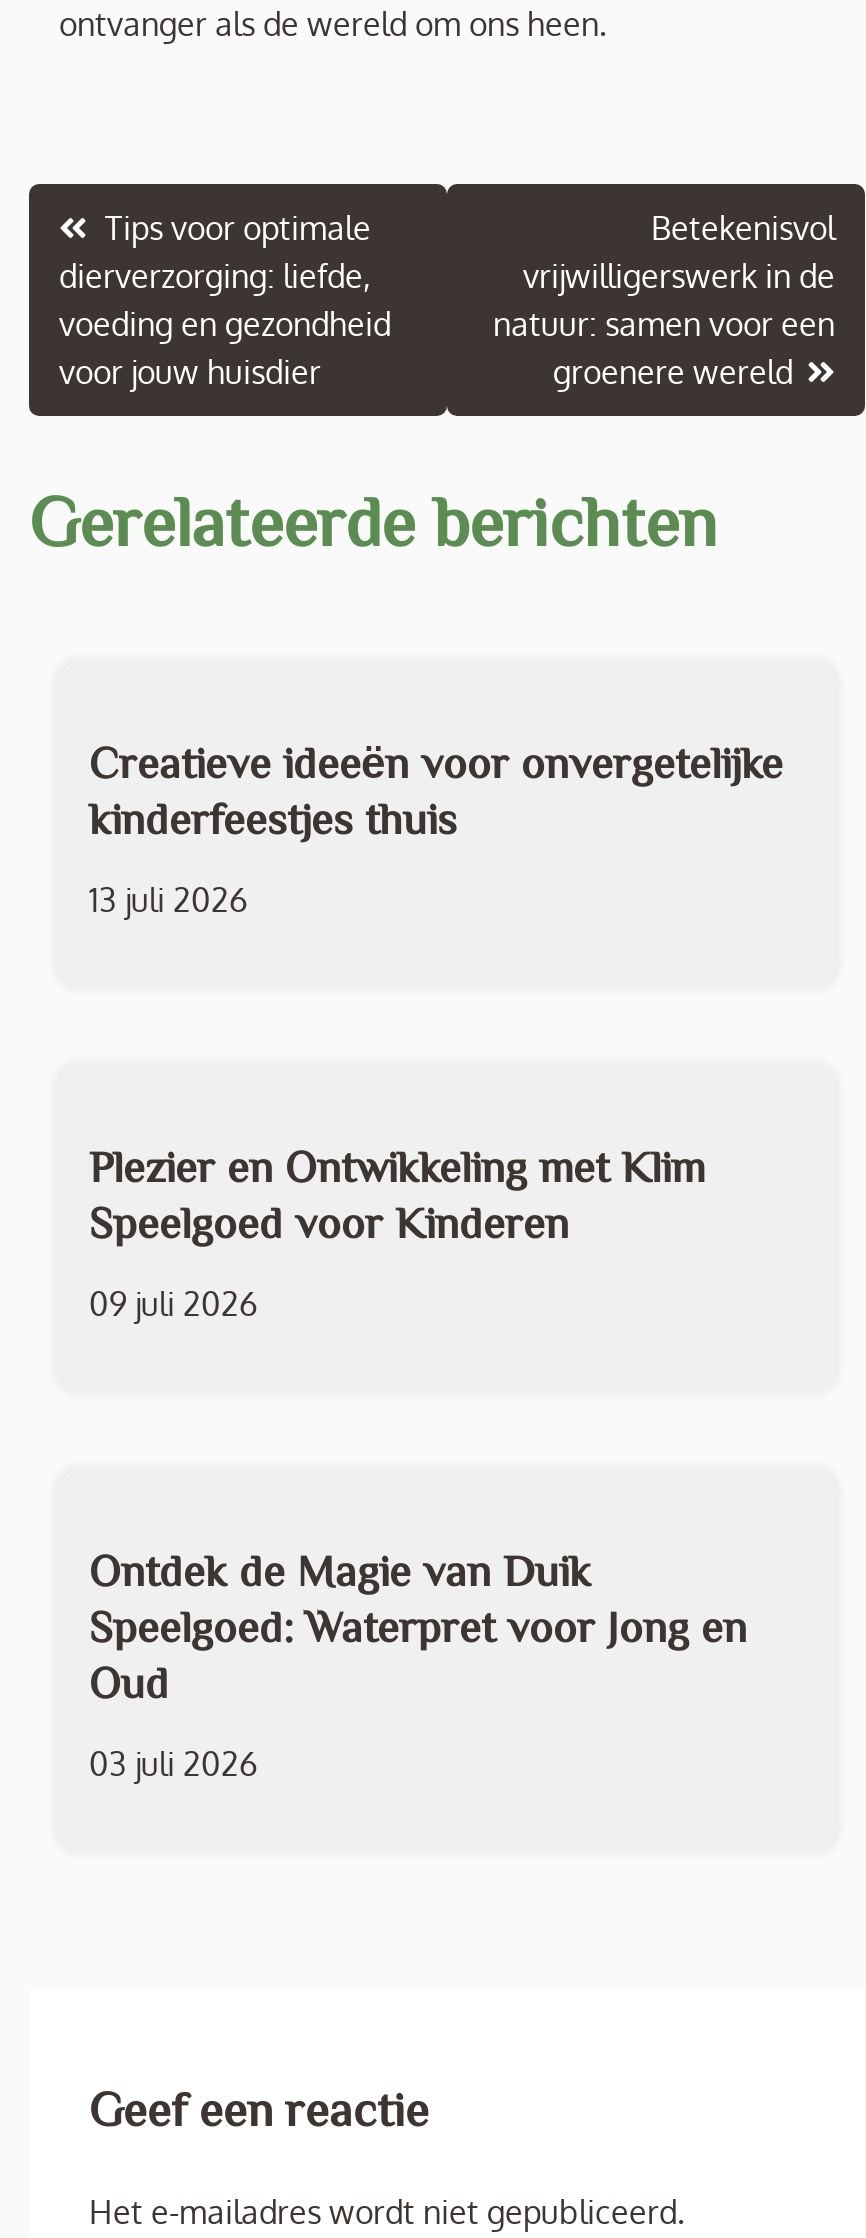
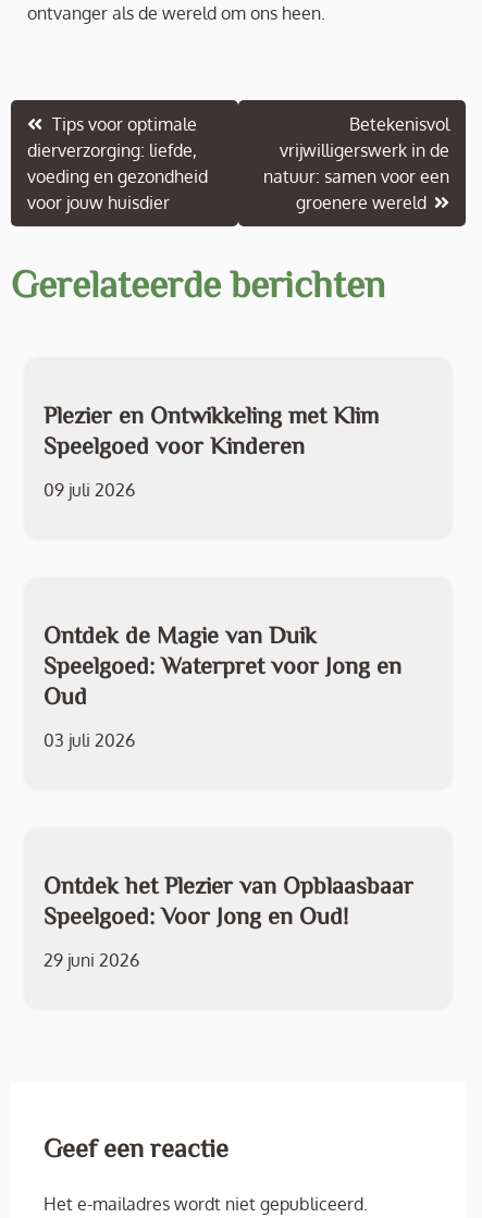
[89,741,783,921] Creatieve ideeën voor onvergetelijke | kinderfeestjes thuis | 13 juli 2026 -> none
moved [89,1145,747,1785] -> [44,403,401,751]: Plezier en Ontwikkeling met Klim | Speelgoed voor Kinderen | 09 juli 2026 | Ontdek de Magie van Duik | Speelgoed: Waterpret voor Jong en | Oud | 03 juli 2026
none -> [44,873,413,971] Ontdek het Plezier van Opblaasbaar | Speelgoed: Voor Jong en Oud! | 29 juni 2026

